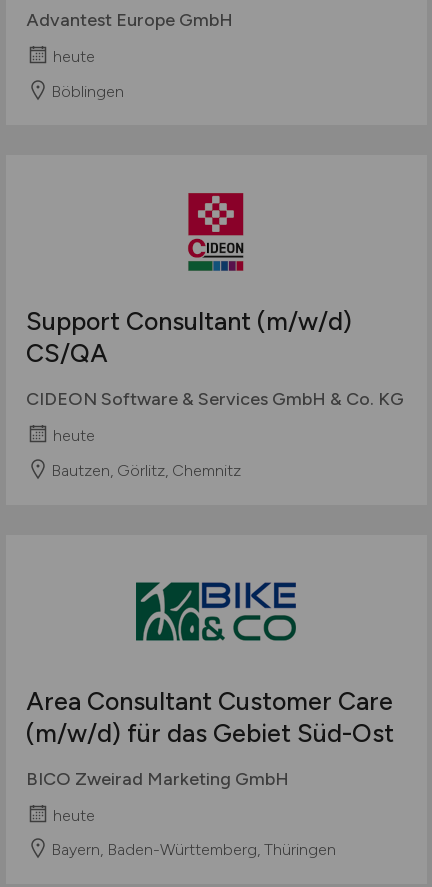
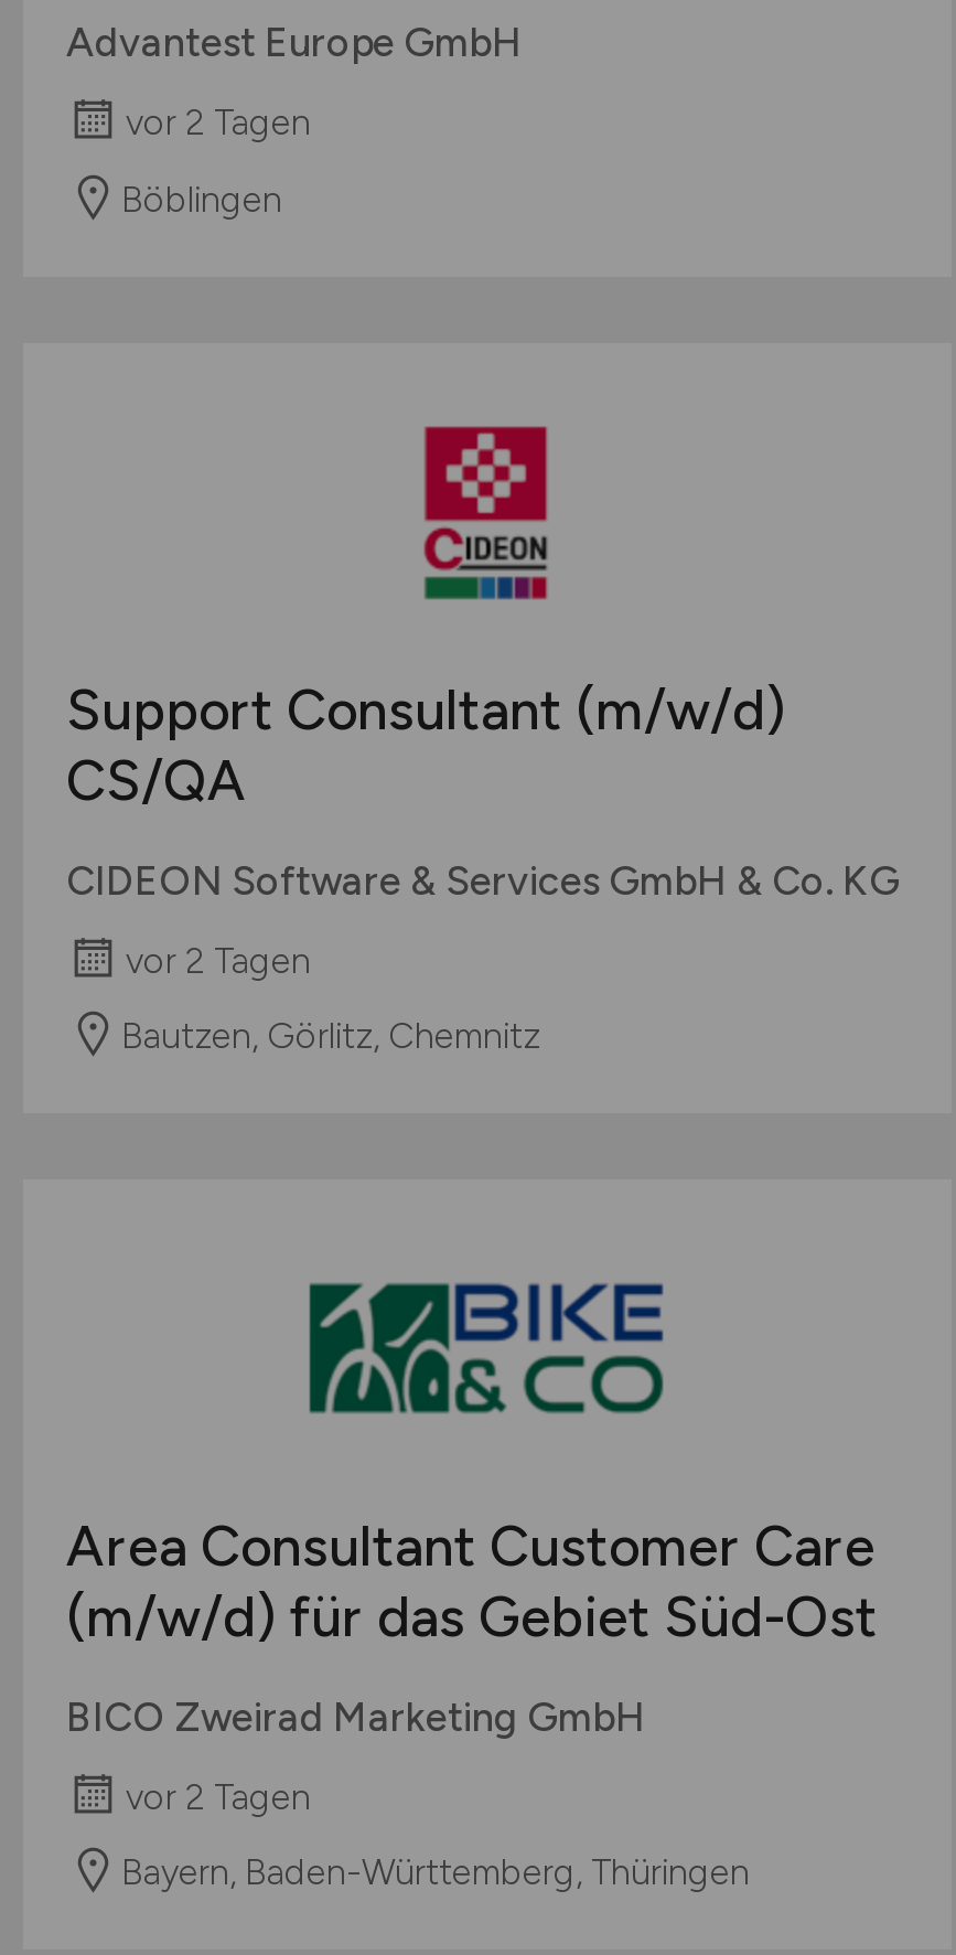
[52,47,94,66] heute -> [126,102,311,144] vor 2 Tagen
[52,426,94,445] heute -> [126,939,311,981] vor 2 Tagen
[52,805,94,824] heute -> [126,1775,311,1817] vor 2 Tagen

